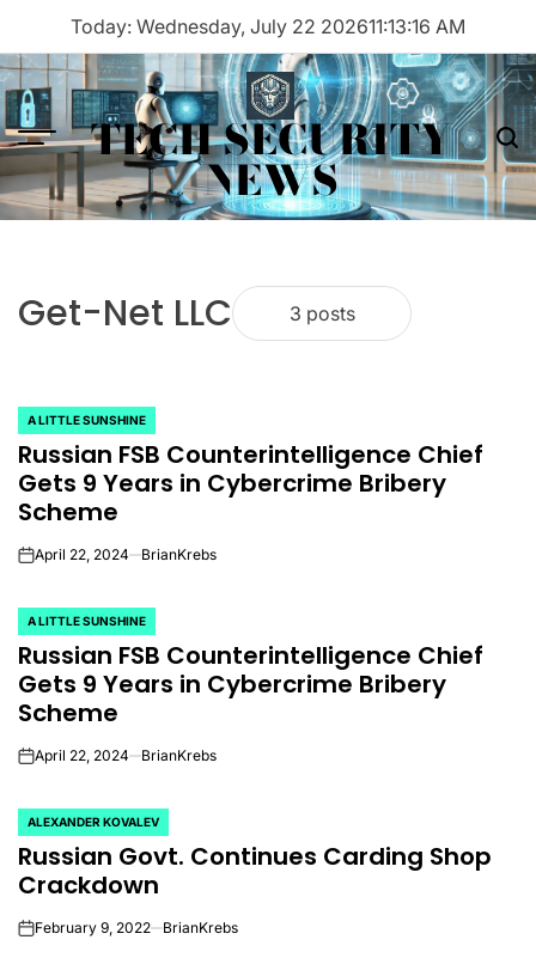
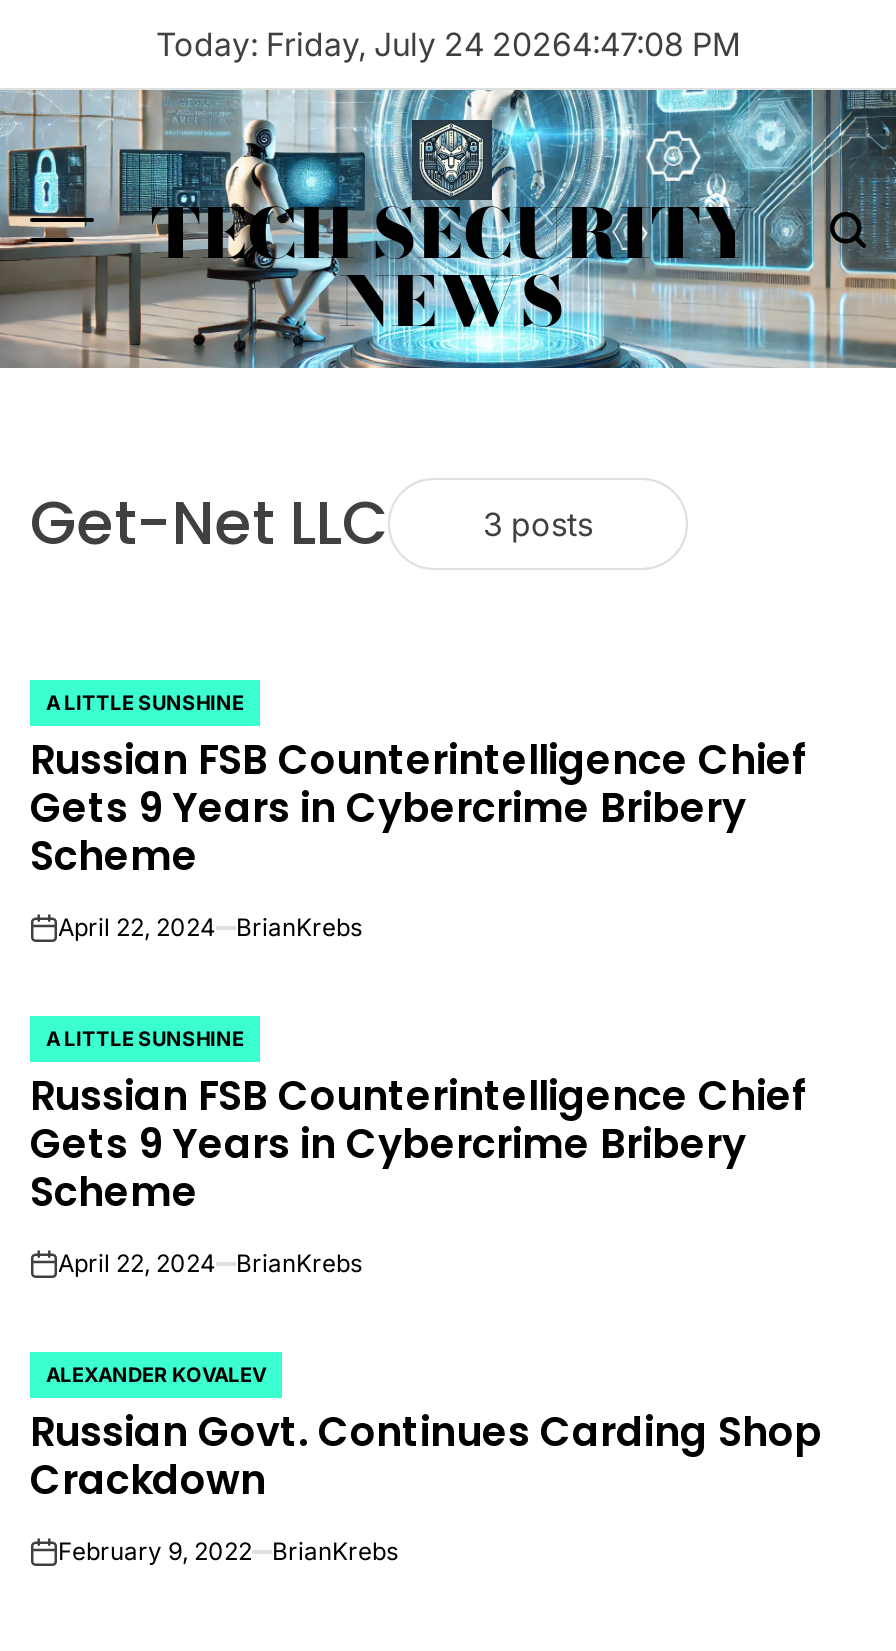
[71,14,465,38] Today: Wednesday, July 22 202611:13:16 AM -> [156,24,740,64] Today: Friday, July 24 20264:47:08 PM

